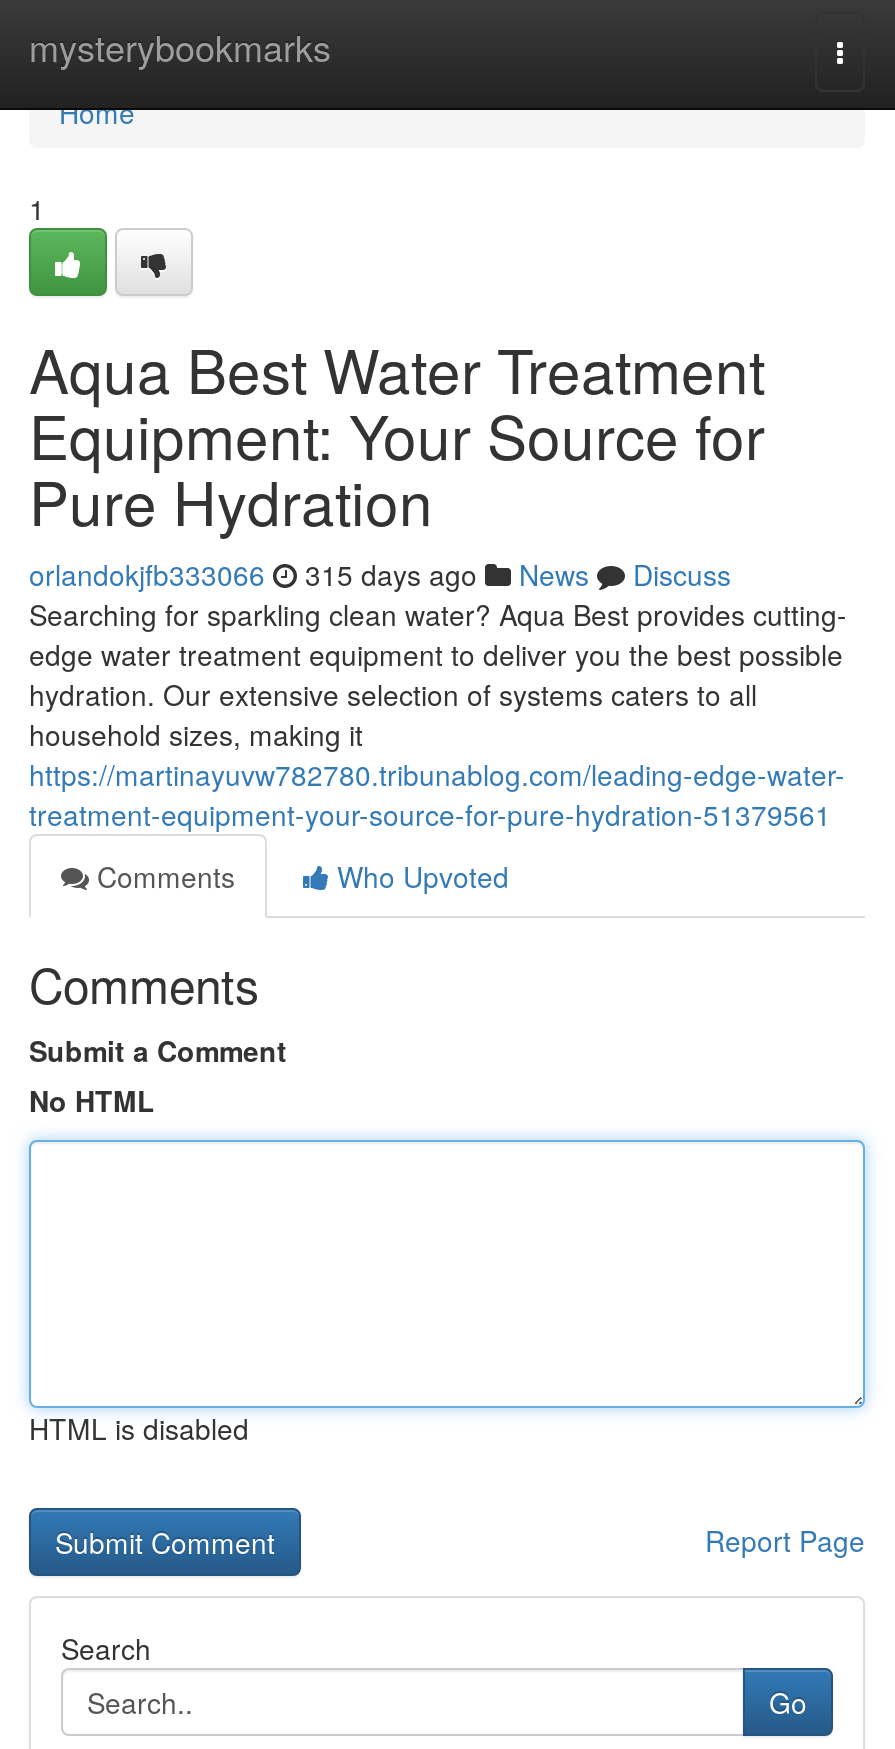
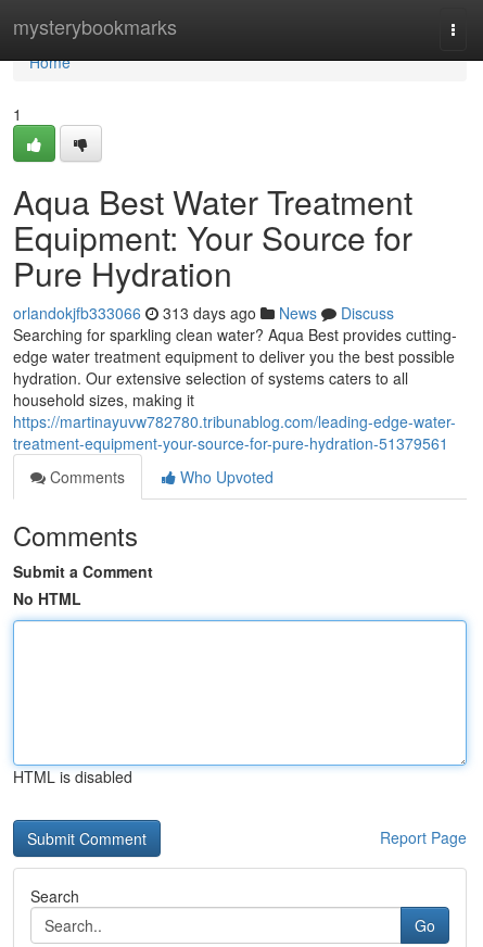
[29,554,731,594] orlandokjfb333066 315 days ago News Discuss -> [13,302,394,324] orlandokjfb333066 313 days ago News Discuss

